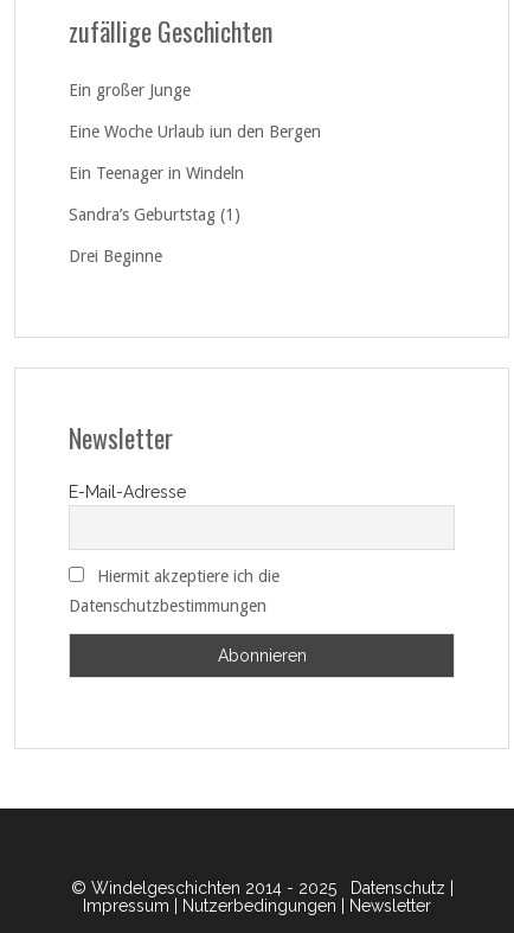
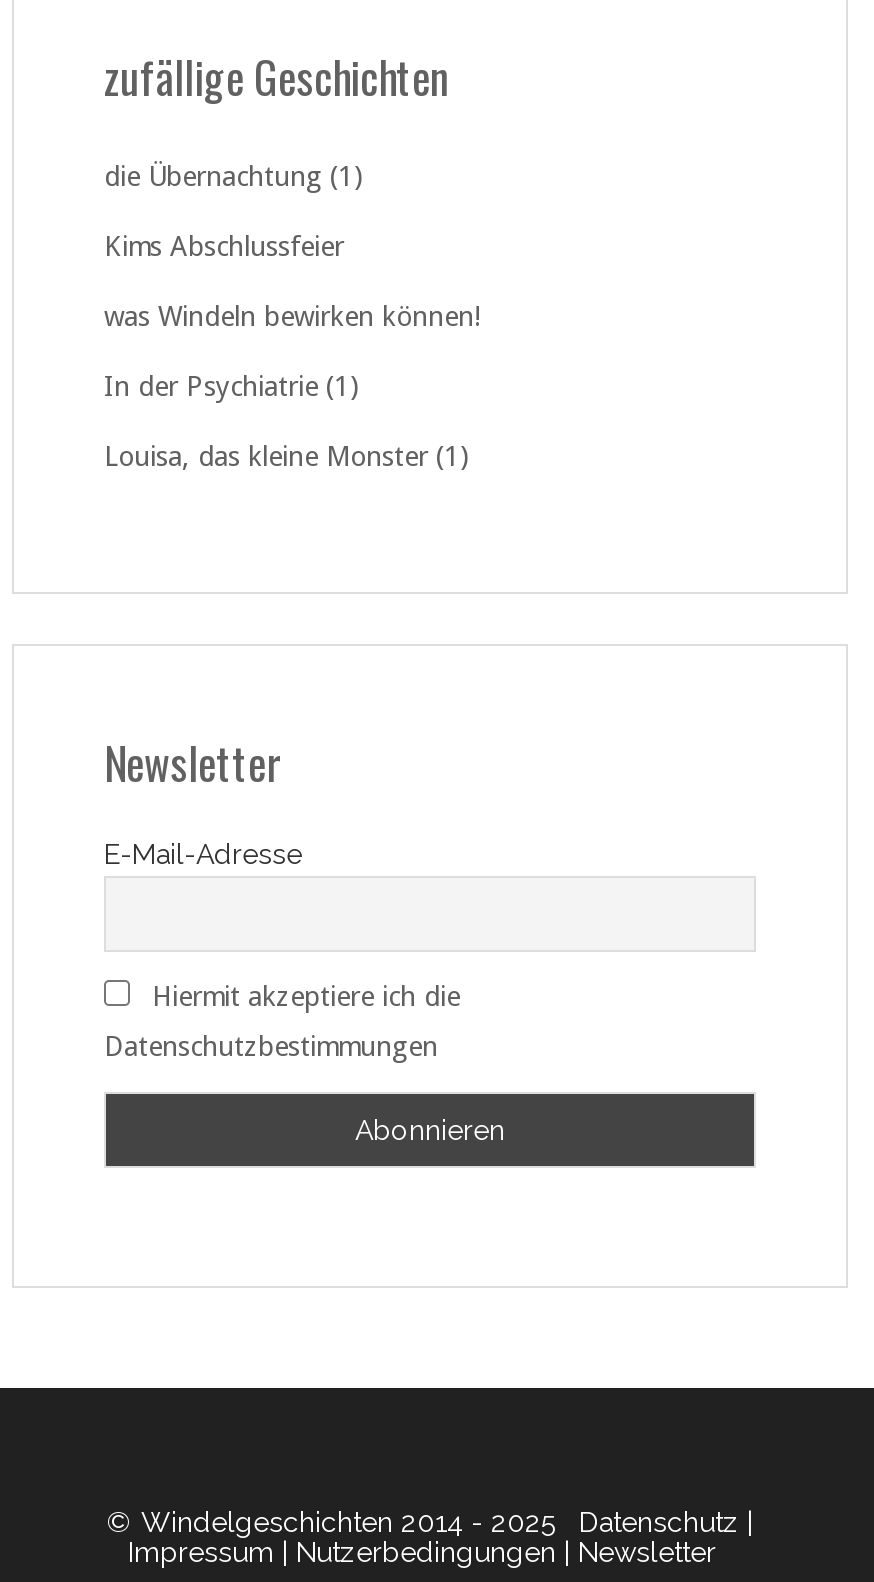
[69,81,191,100] Ein großer Junge -> [104,160,364,192] die Übernachtung (1)
[69,122,321,141] Eine Woche Urlaub iun den Bergen -> [104,230,344,262] Kims Abschlussfeier
[69,164,244,183] Ein Teenager in Windeln -> [104,300,482,332] was Windeln bewirken können!
[69,205,240,224] Sandra’s Geburtstag (1) -> [104,370,360,402] In der Psychiatrie (1)
[69,247,162,266] Drei Beginne -> [104,440,470,472] Louisa, das kleine Monster (1)

